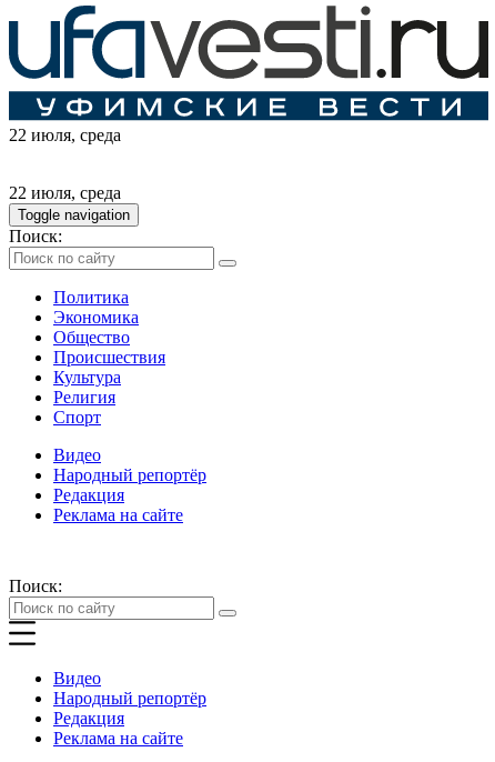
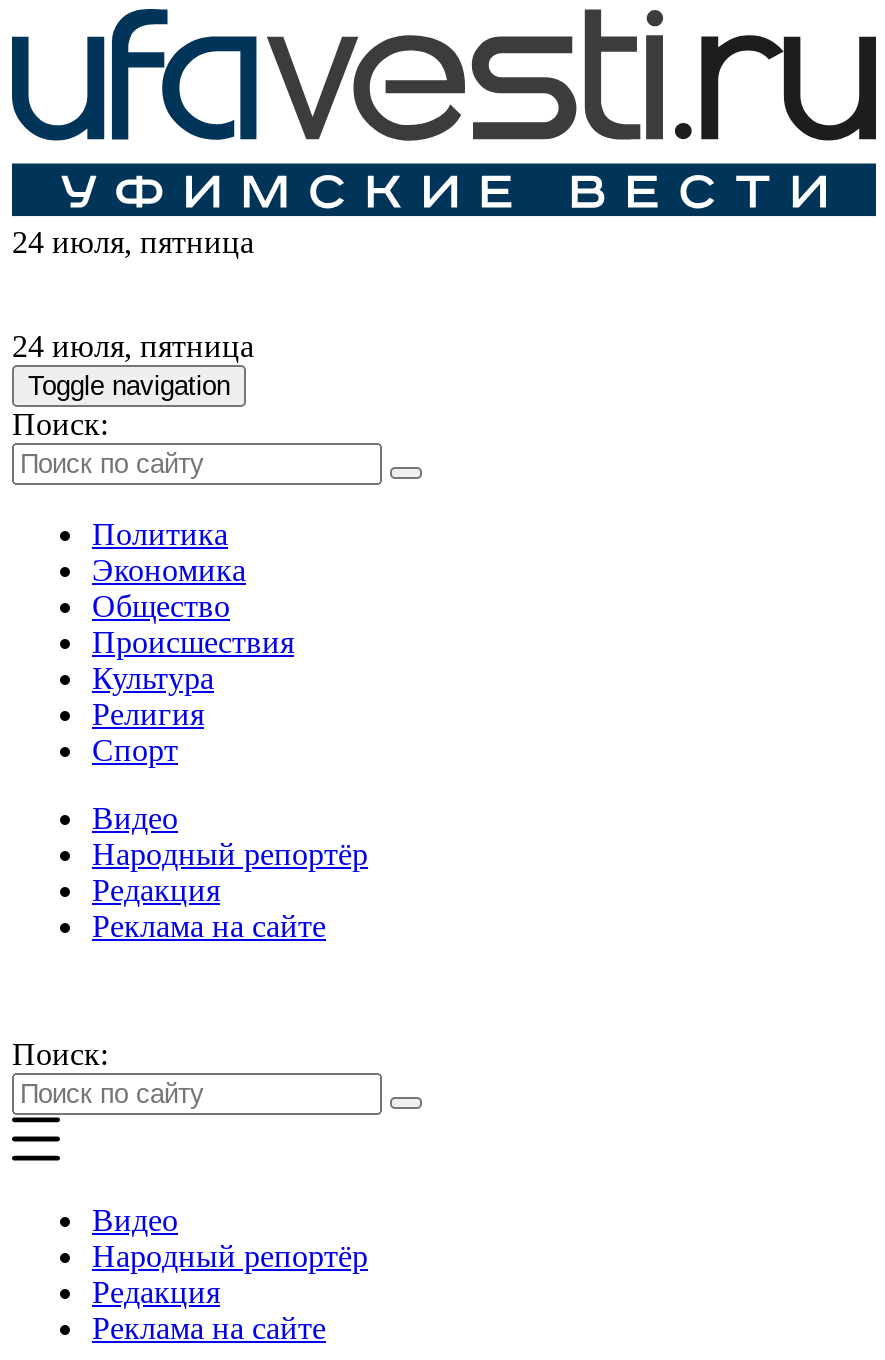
[9,126,121,145] 22 июля, среда -> [12,226,254,260] 24 июля, пятница
[9,184,121,203] 22 июля, среда -> [12,330,254,364] 24 июля, пятница

